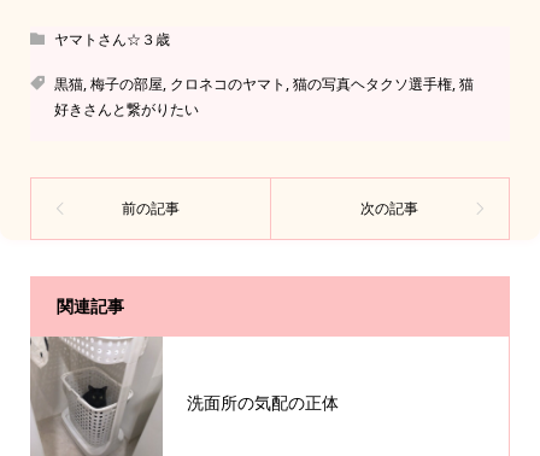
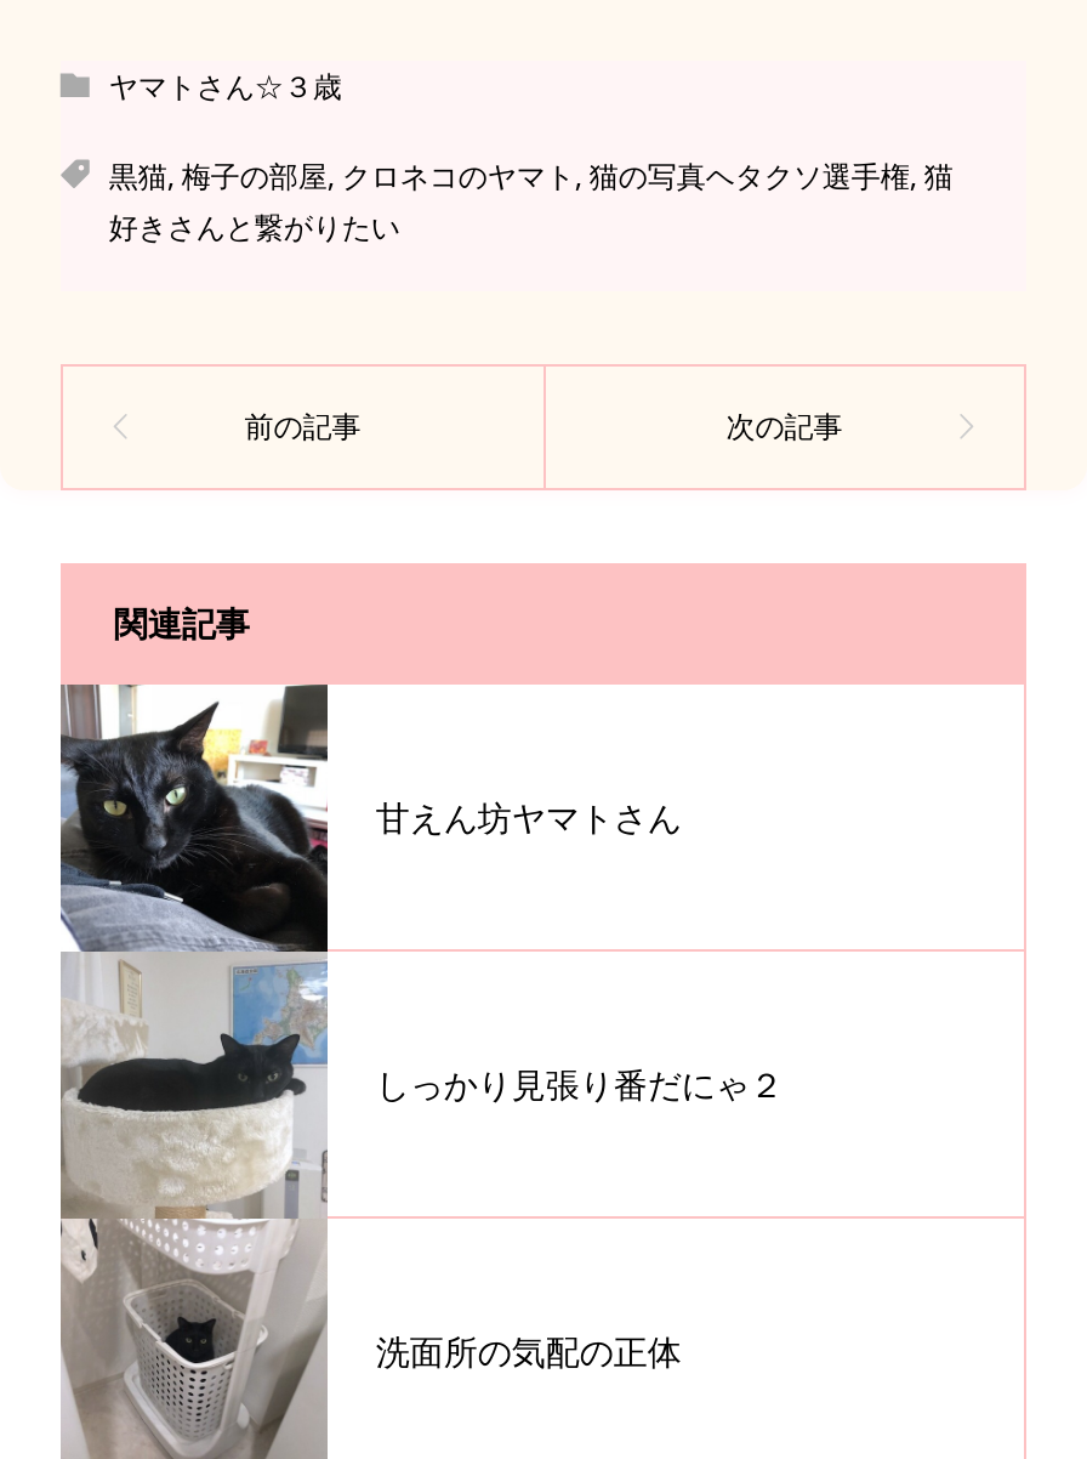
none -> [61,682,682,1219] [image] | 甘えん坊ヤマトさん
none -> [376,1060,783,1107] しっかり見張り番だにゃ２

